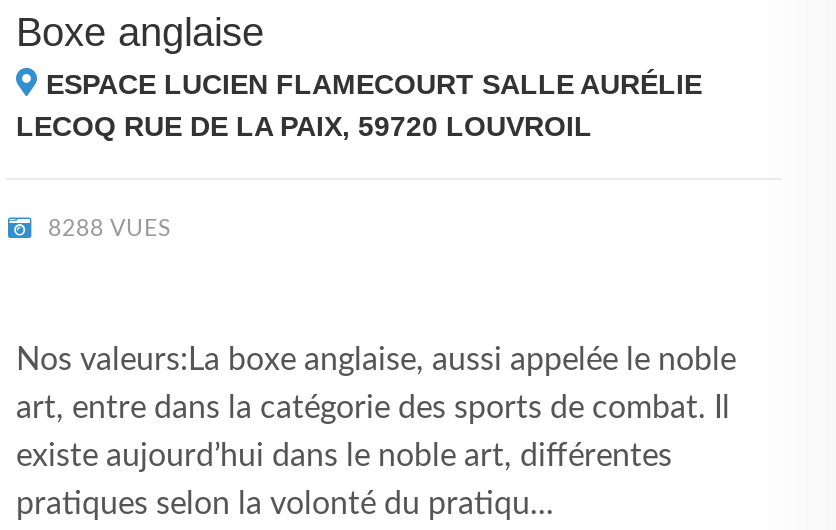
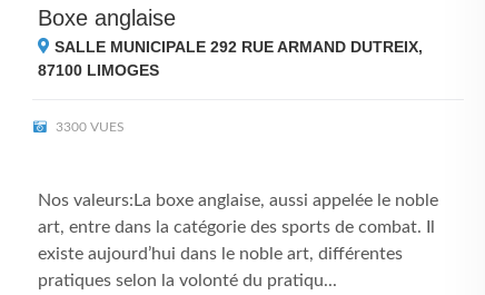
[16,68,702,142] ESPACE LUCIEN FLAMECOURT SALLE AURÉLIE | LECOQ RUE DE LA PAIX, 59720 LOUVROIL -> [38,38,423,79] SALLE MUNICIPALE 292 RUE ARMAND DUTREIX, | 87100 LIMOGES
[42,218,172,240] 8288 VUES -> [52,121,125,134] 3300 VUES

